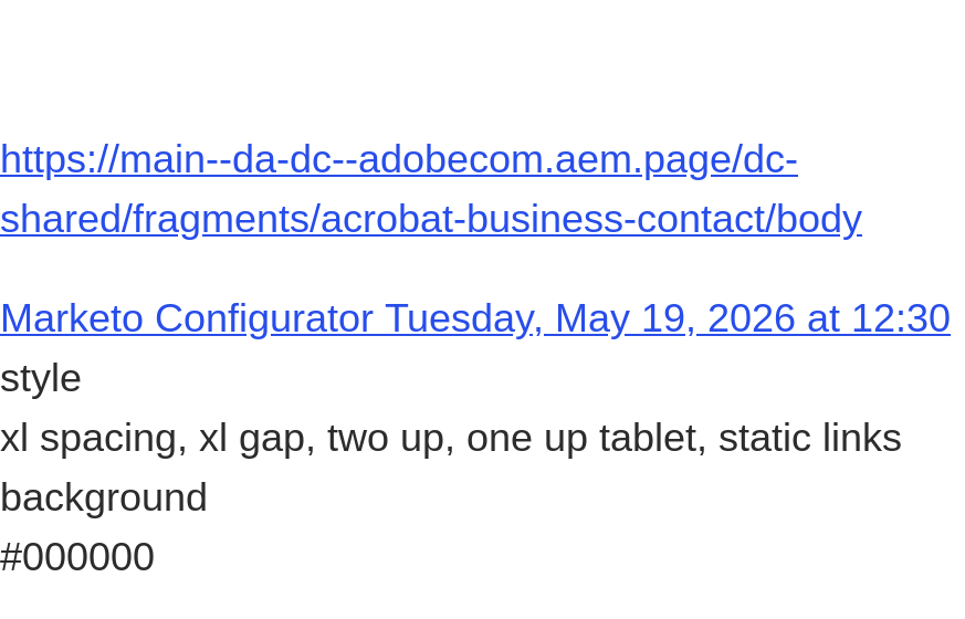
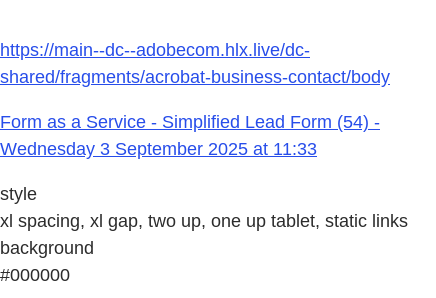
[0,137,798,181] https://main--da-dc--adobecom.aem.page/dc- -> [0,40,310,60] https://main--dc--adobecom.hlx.live/dc-
[0,296,951,340] Marketo Configurator Tuesday, May 19, 2026 at 12:30 -> [0,112,380,159] Form as a Service - Simplified Lead Form (54) - | Wednesday 3 September 2025 at 11:33

